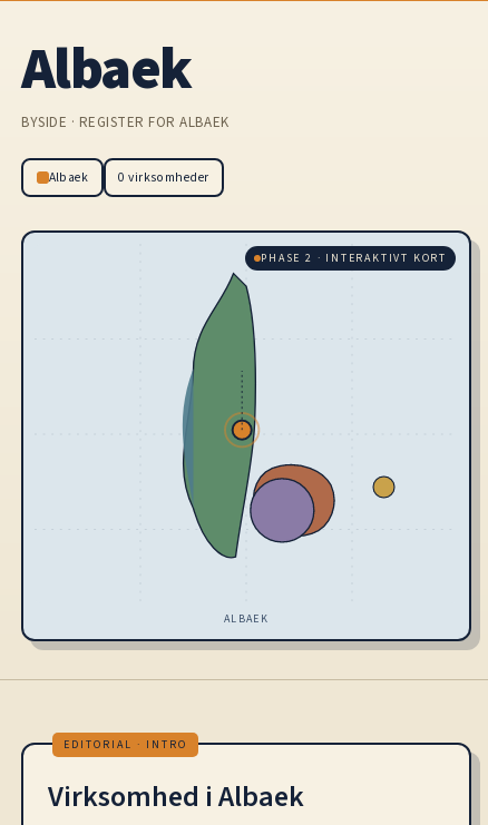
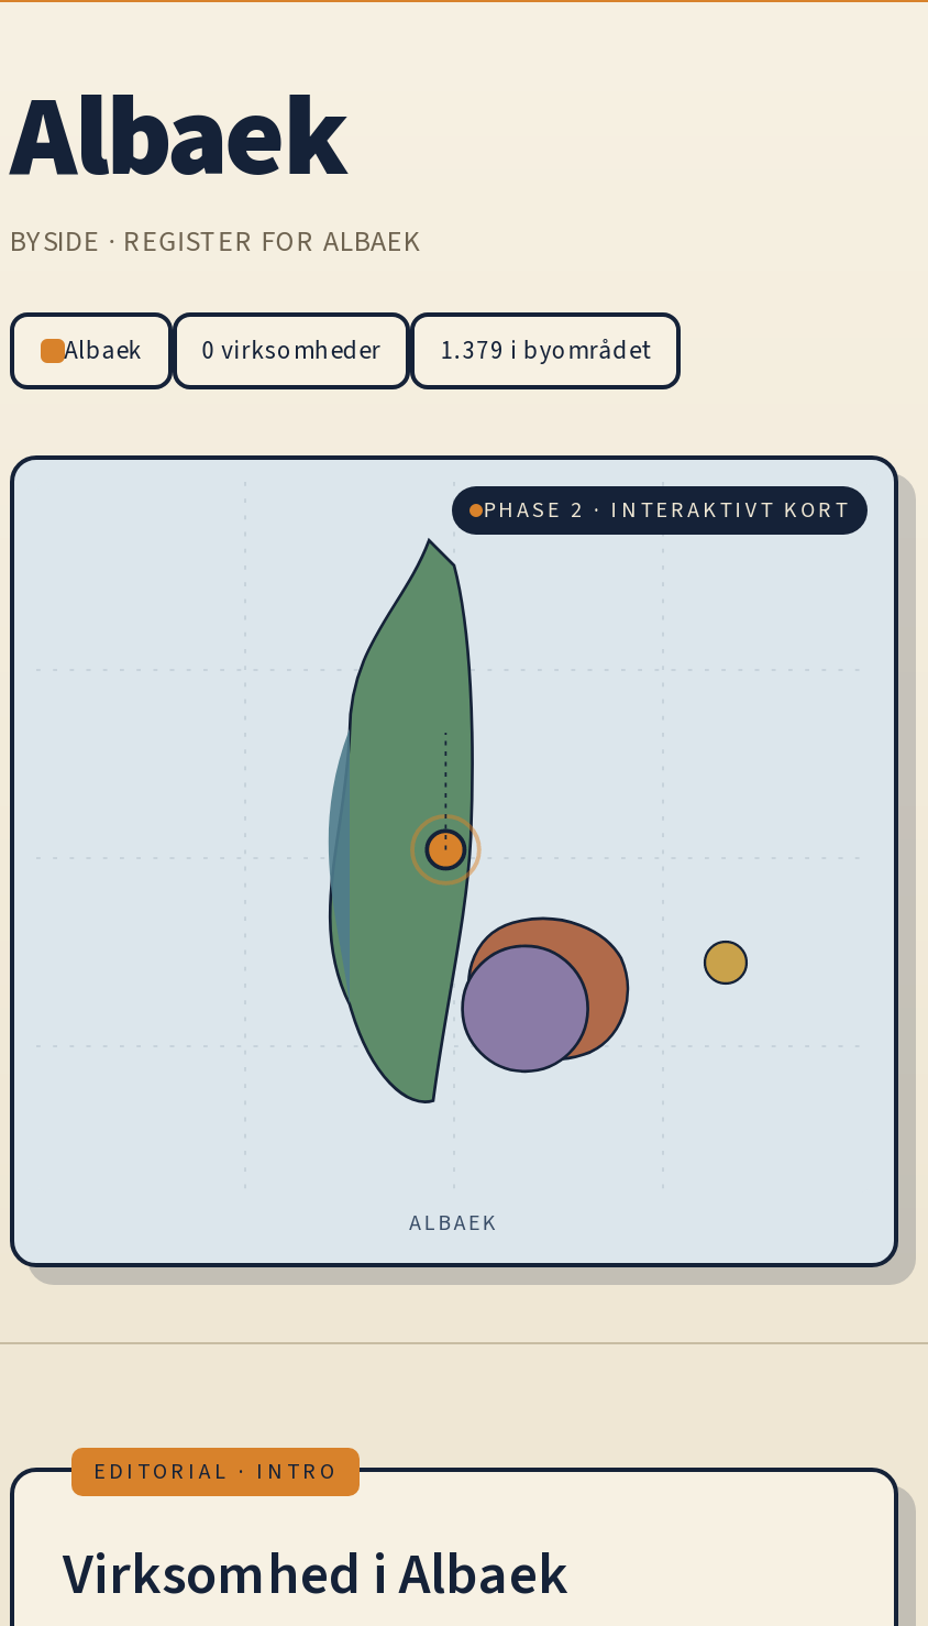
none -> [440,331,651,369] 1.379 i byområdet

